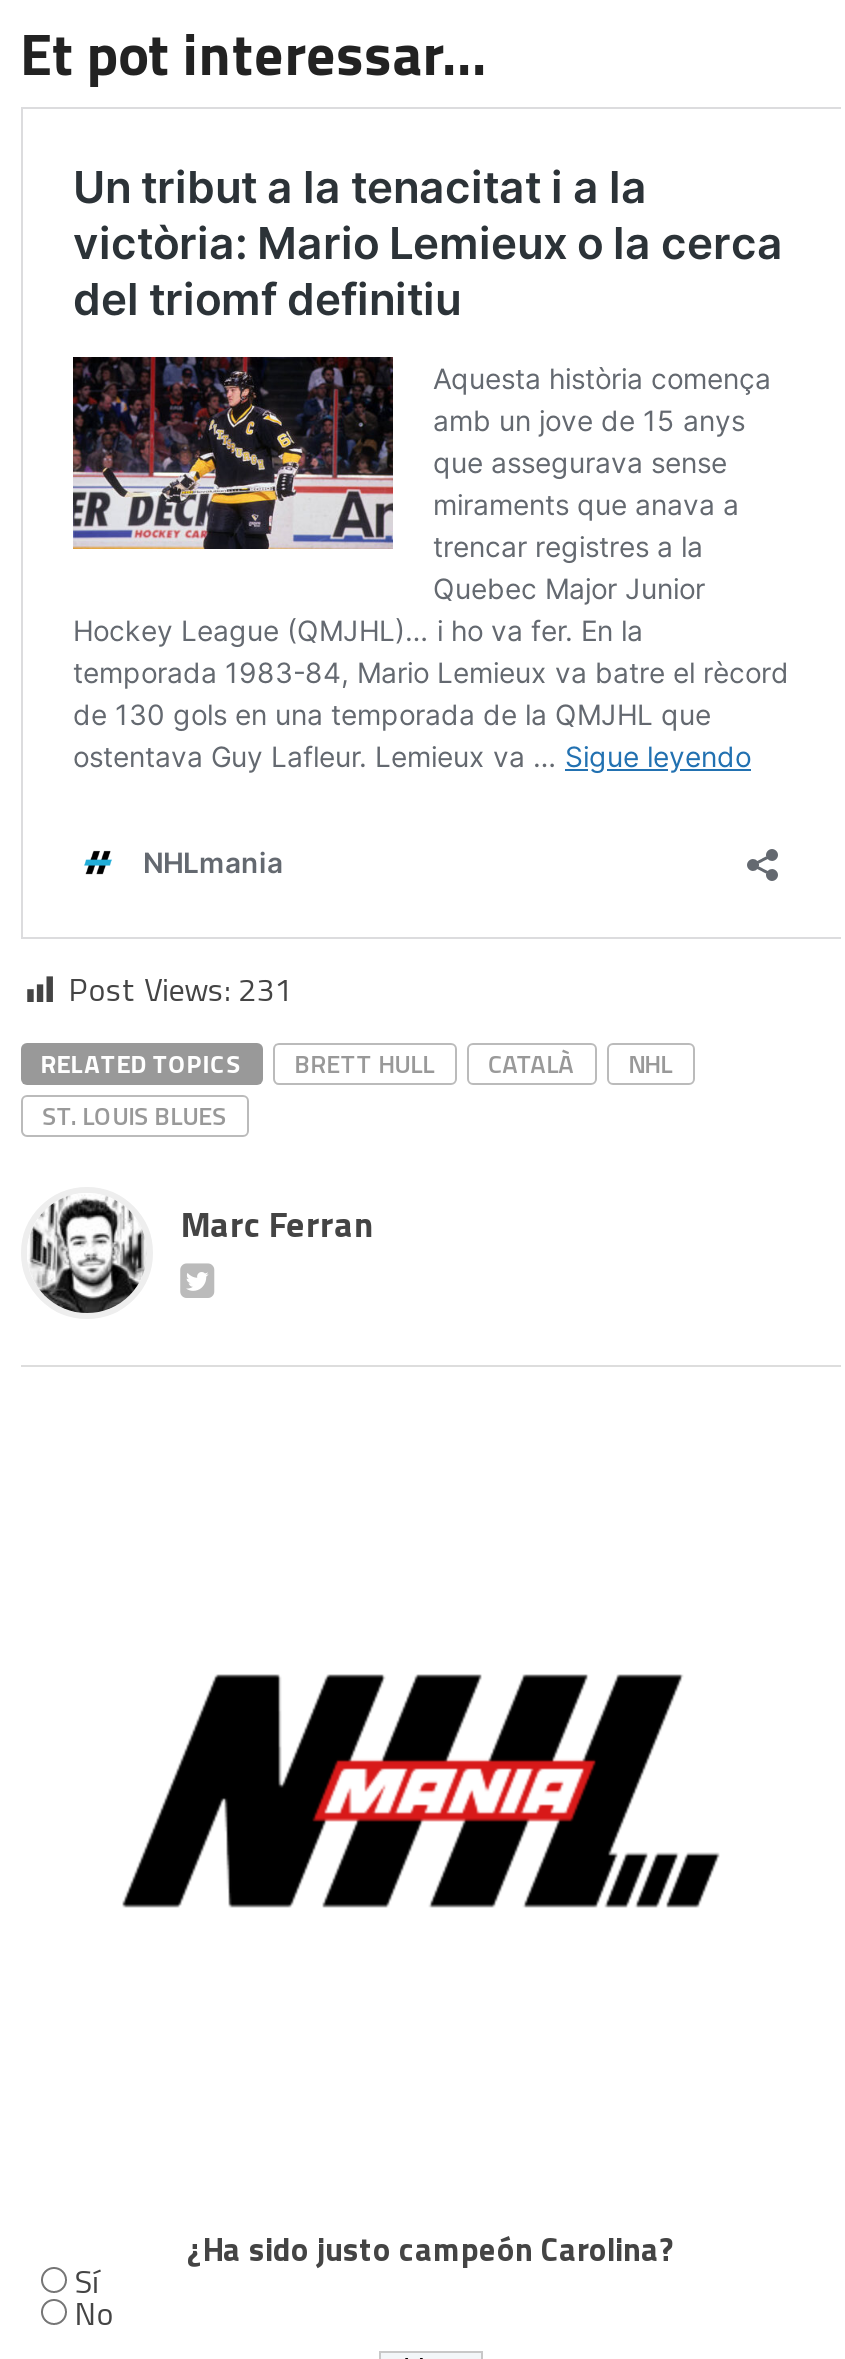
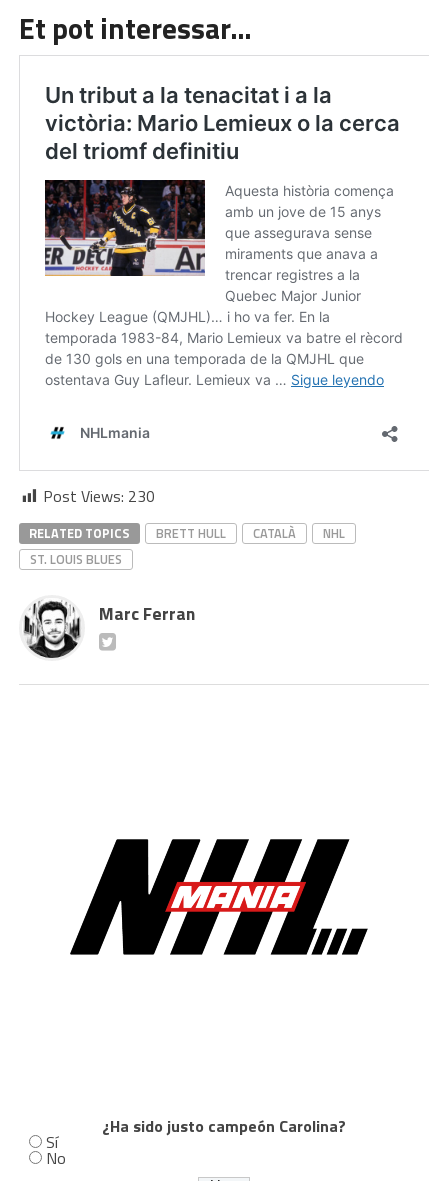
[68,965,292,1013] Post Views: 231 -> [43,484,155,508] Post Views: 230

